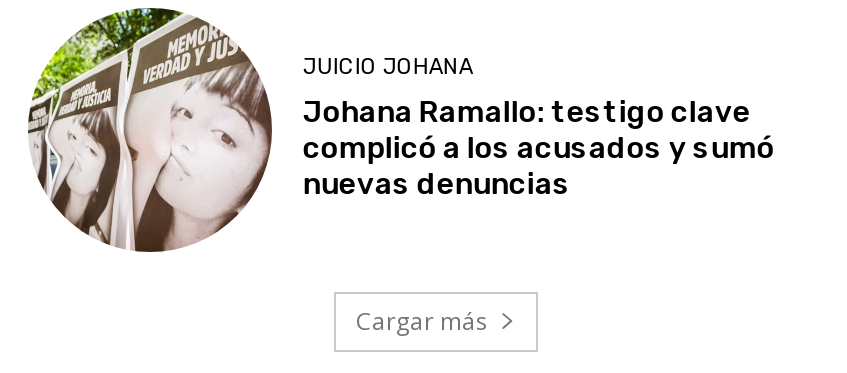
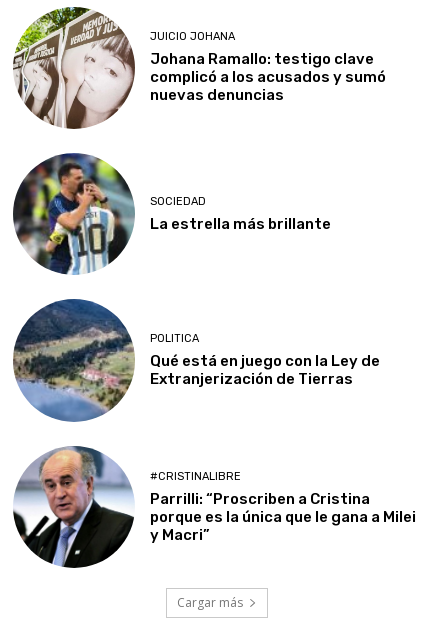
none -> [12,152,331,276] [image] | SOCIEDAD | La estrella más brillante
none -> [12,298,380,423] [image] | POLITICA | Qué está en juego con la Ley de | Extranjerización de Tierras
none -> [13,446,416,568] [image] | #CRISTINALIBRE | Parrilli: “Proscriben a Cristina | porque es la única que le gana a Milei | y Macri”

